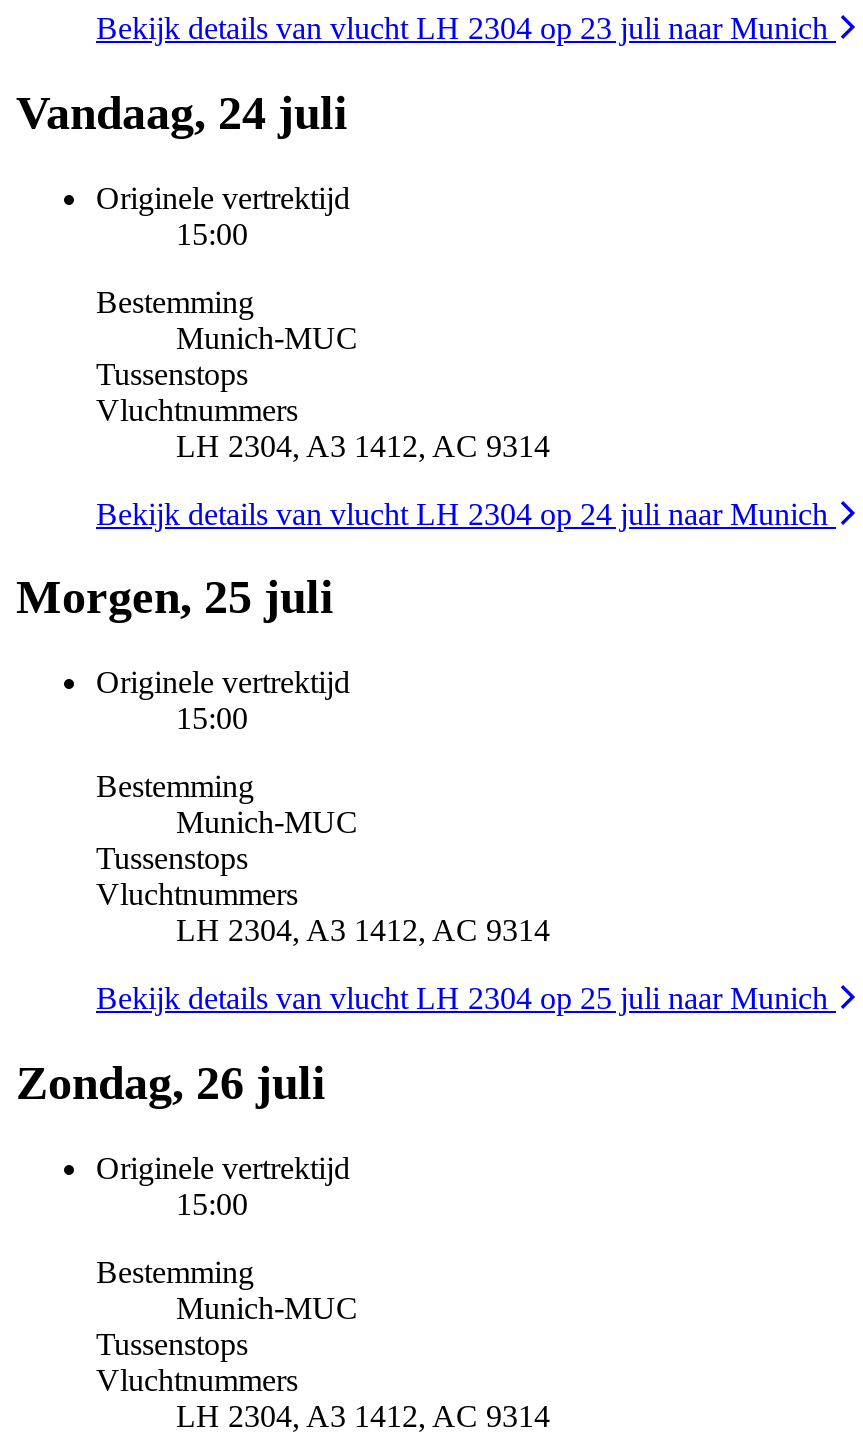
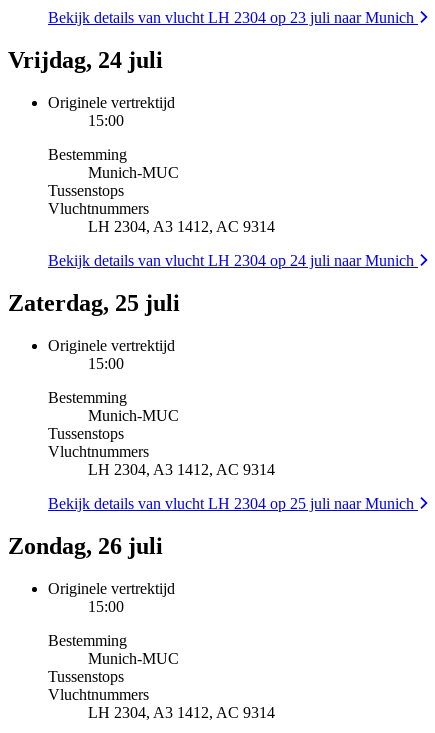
[16,86,348,138] Vandaag, 24 juli -> [8,47,163,73] Vrijdag, 24 juli
[16,572,334,624] Morgen, 25 juli -> [8,290,180,316] Zaterdag, 25 juli

